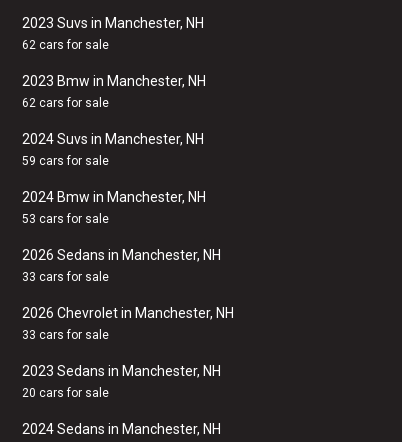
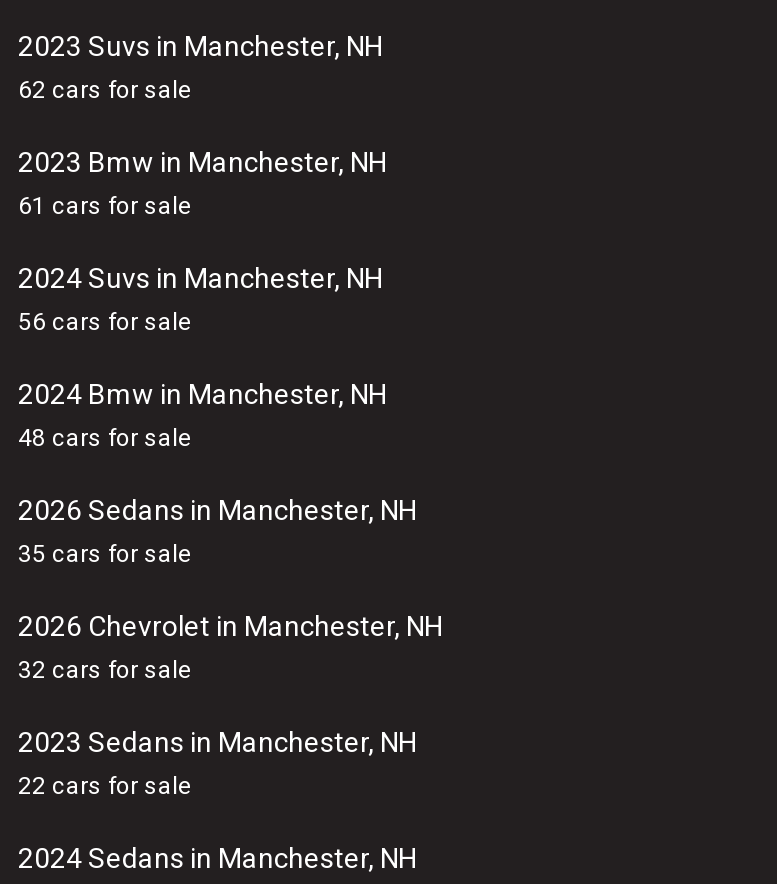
[22,96,109,110] 62 cars for sale -> [18,192,192,220] 61 cars for sale
[22,154,109,168] 59 cars for sale -> [18,308,192,336] 56 cars for sale
[22,212,109,226] 53 cars for sale -> [18,424,192,452] 48 cars for sale
[22,270,109,284] 33 cars for sale -> [18,540,192,568] 35 cars for sale
[22,328,109,342] 33 cars for sale -> [18,656,192,684] 32 cars for sale
[22,386,109,400] 20 cars for sale -> [18,772,192,800] 22 cars for sale

